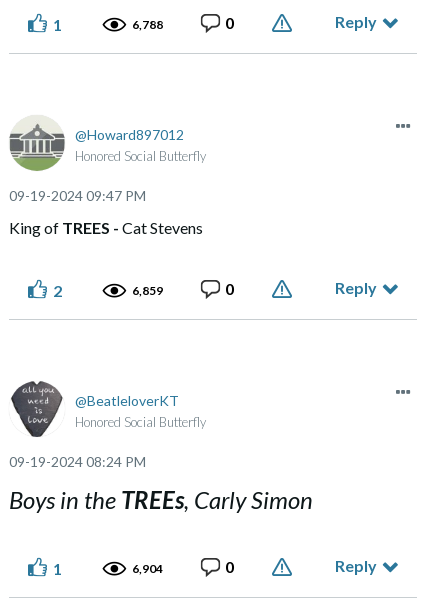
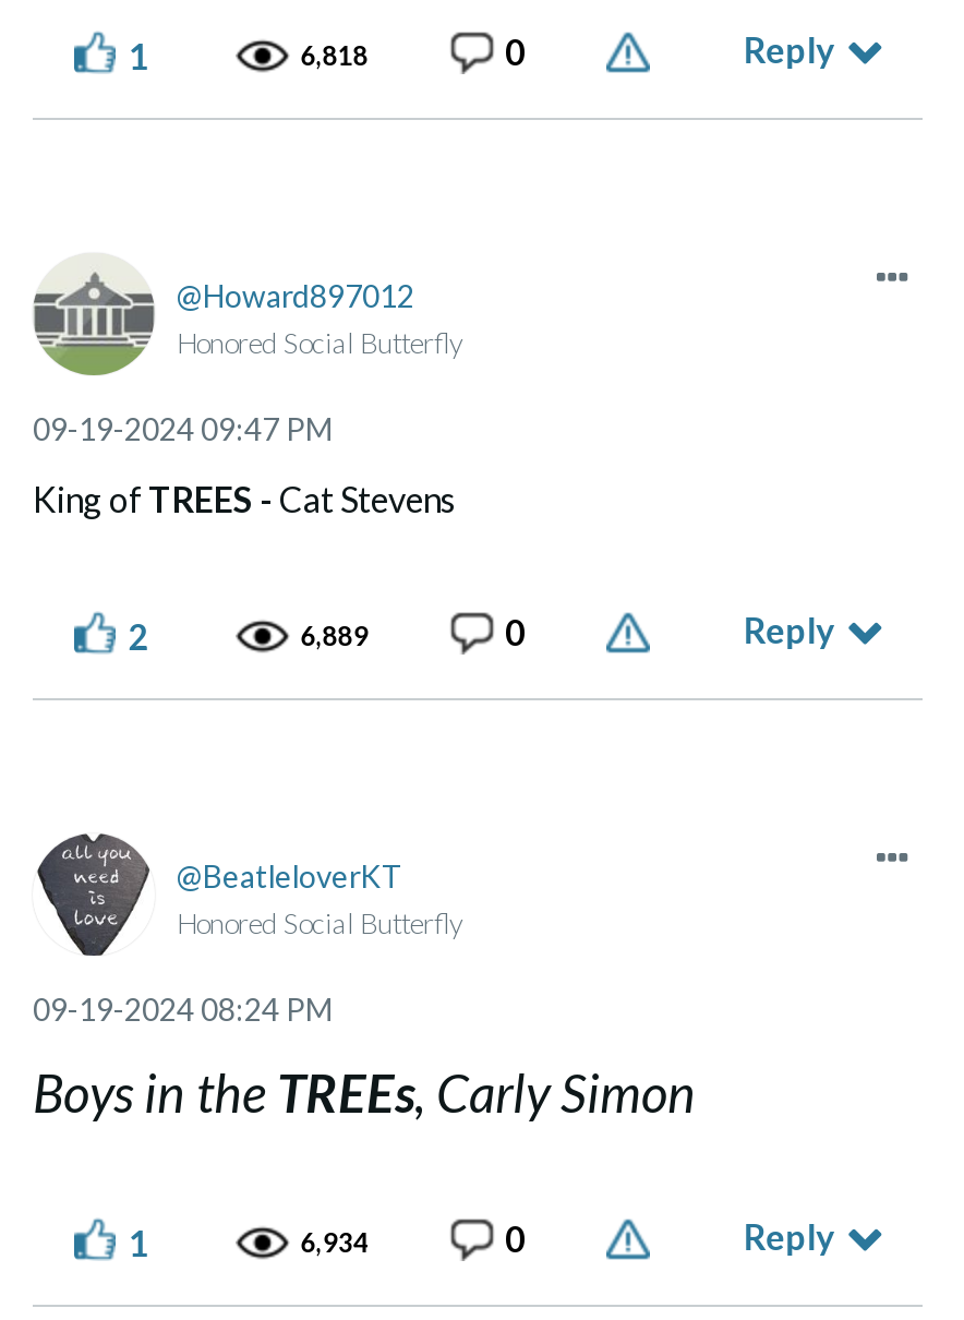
[132,17,163,32] 6,788 -> [300,39,368,71] 6,818
[132,283,163,298] 6,859 -> [300,619,368,652] 6,889
[132,561,163,576] 6,904 -> [300,1226,368,1258] 6,934

